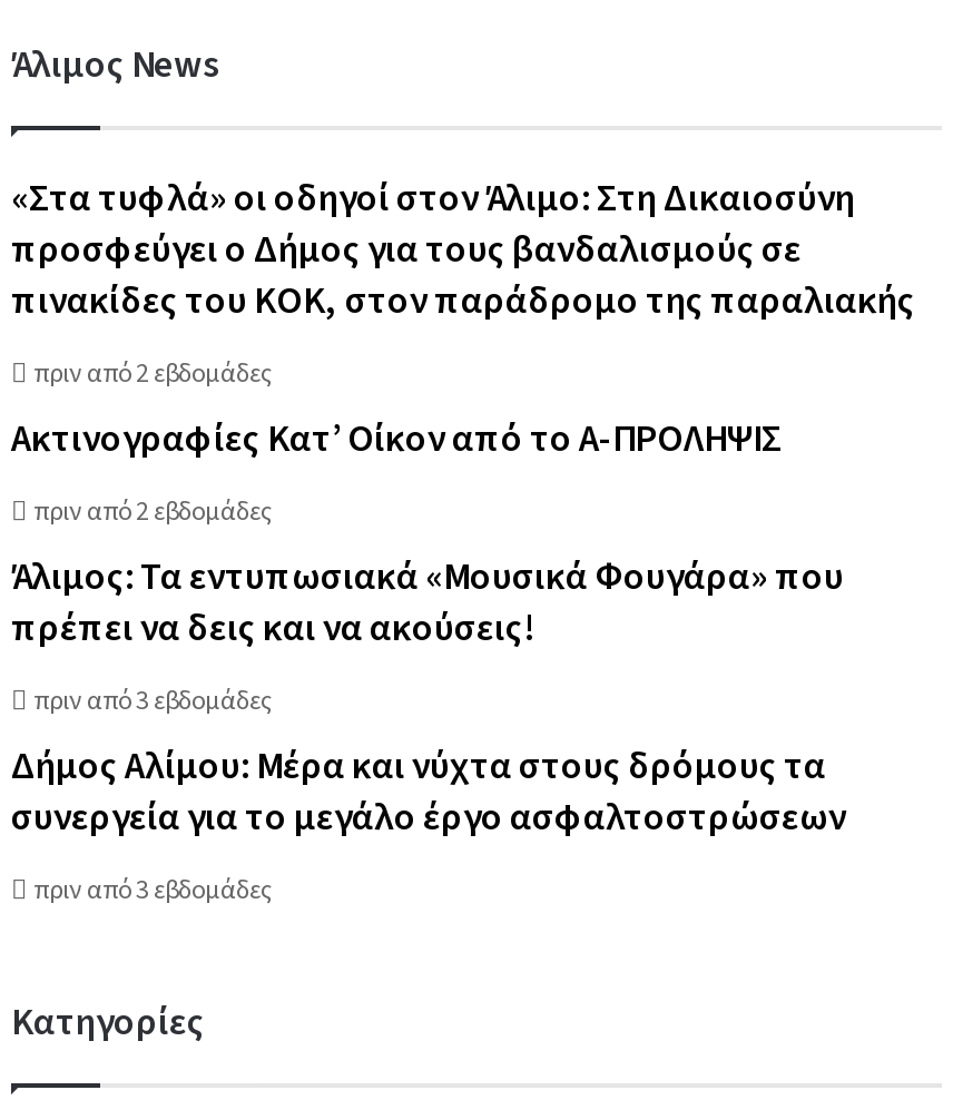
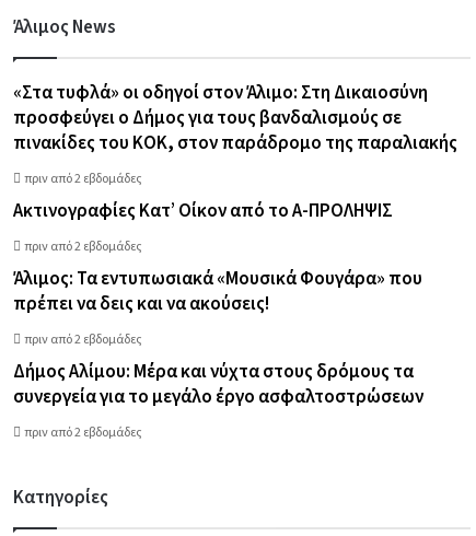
[33,683,274,721] πριν από 3 εβδομάδες -> [24,331,142,349] πριν από 2 εβδομάδες
[33,872,274,910] πριν από 3 εβδομάδες -> [24,424,142,442] πριν από 2 εβδομάδες

